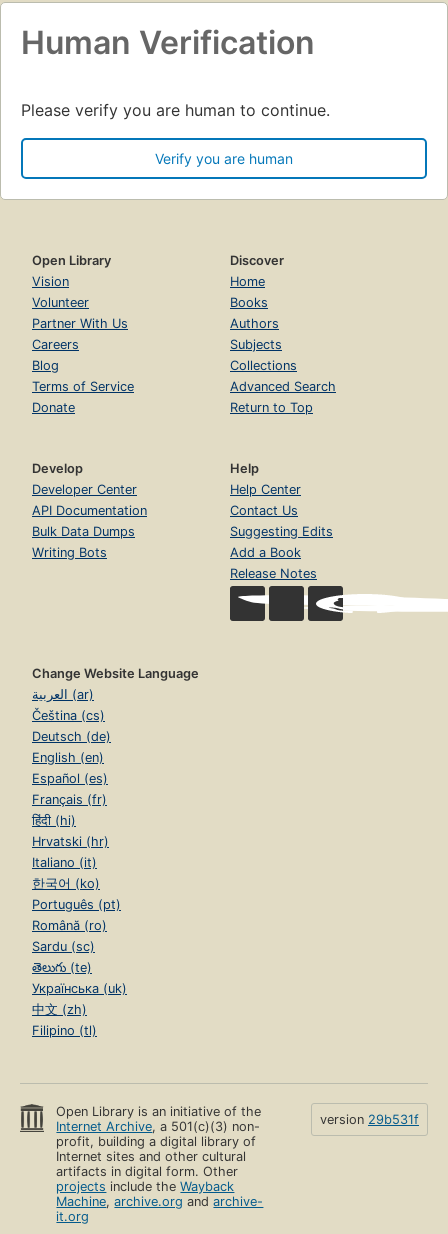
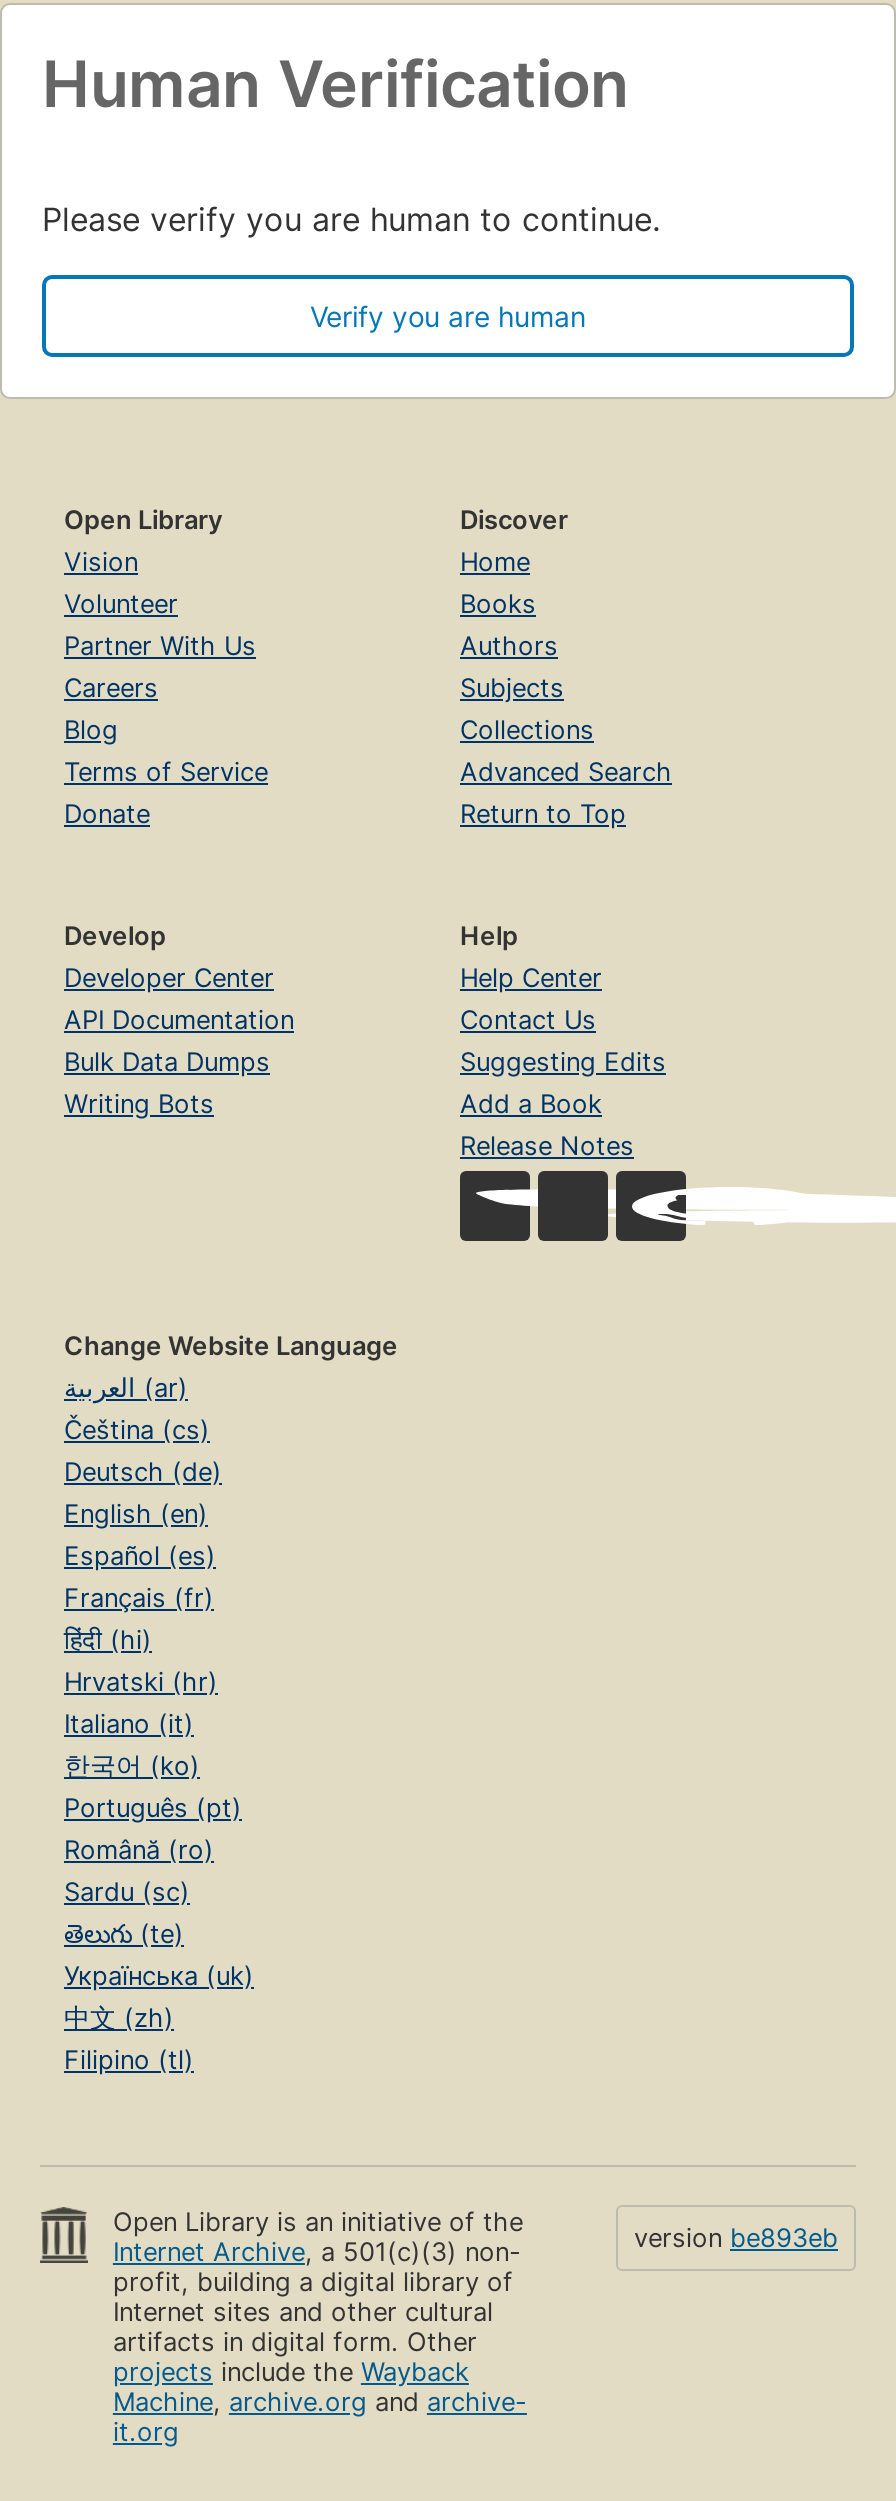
[320,1112,419,1127] version 29b531f -> [634,2224,838,2254] version be893eb

